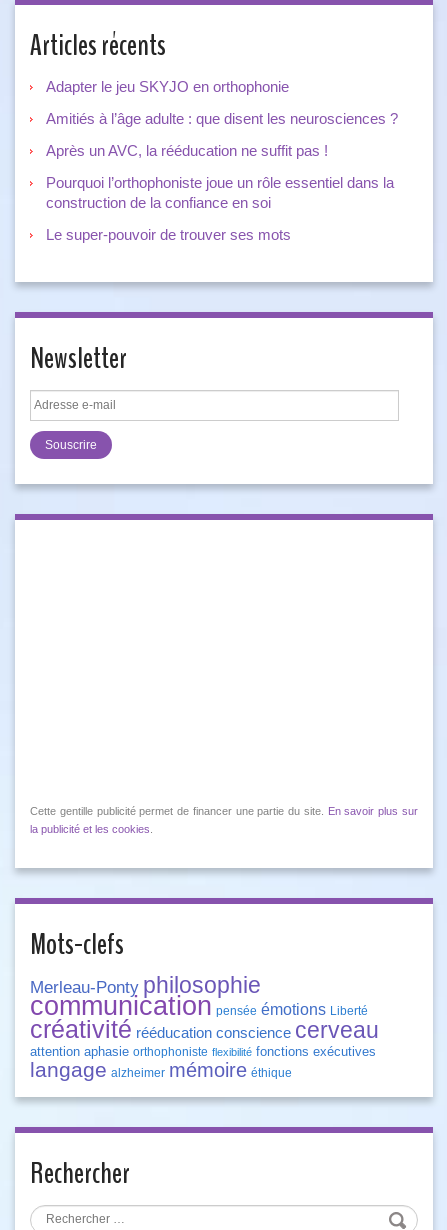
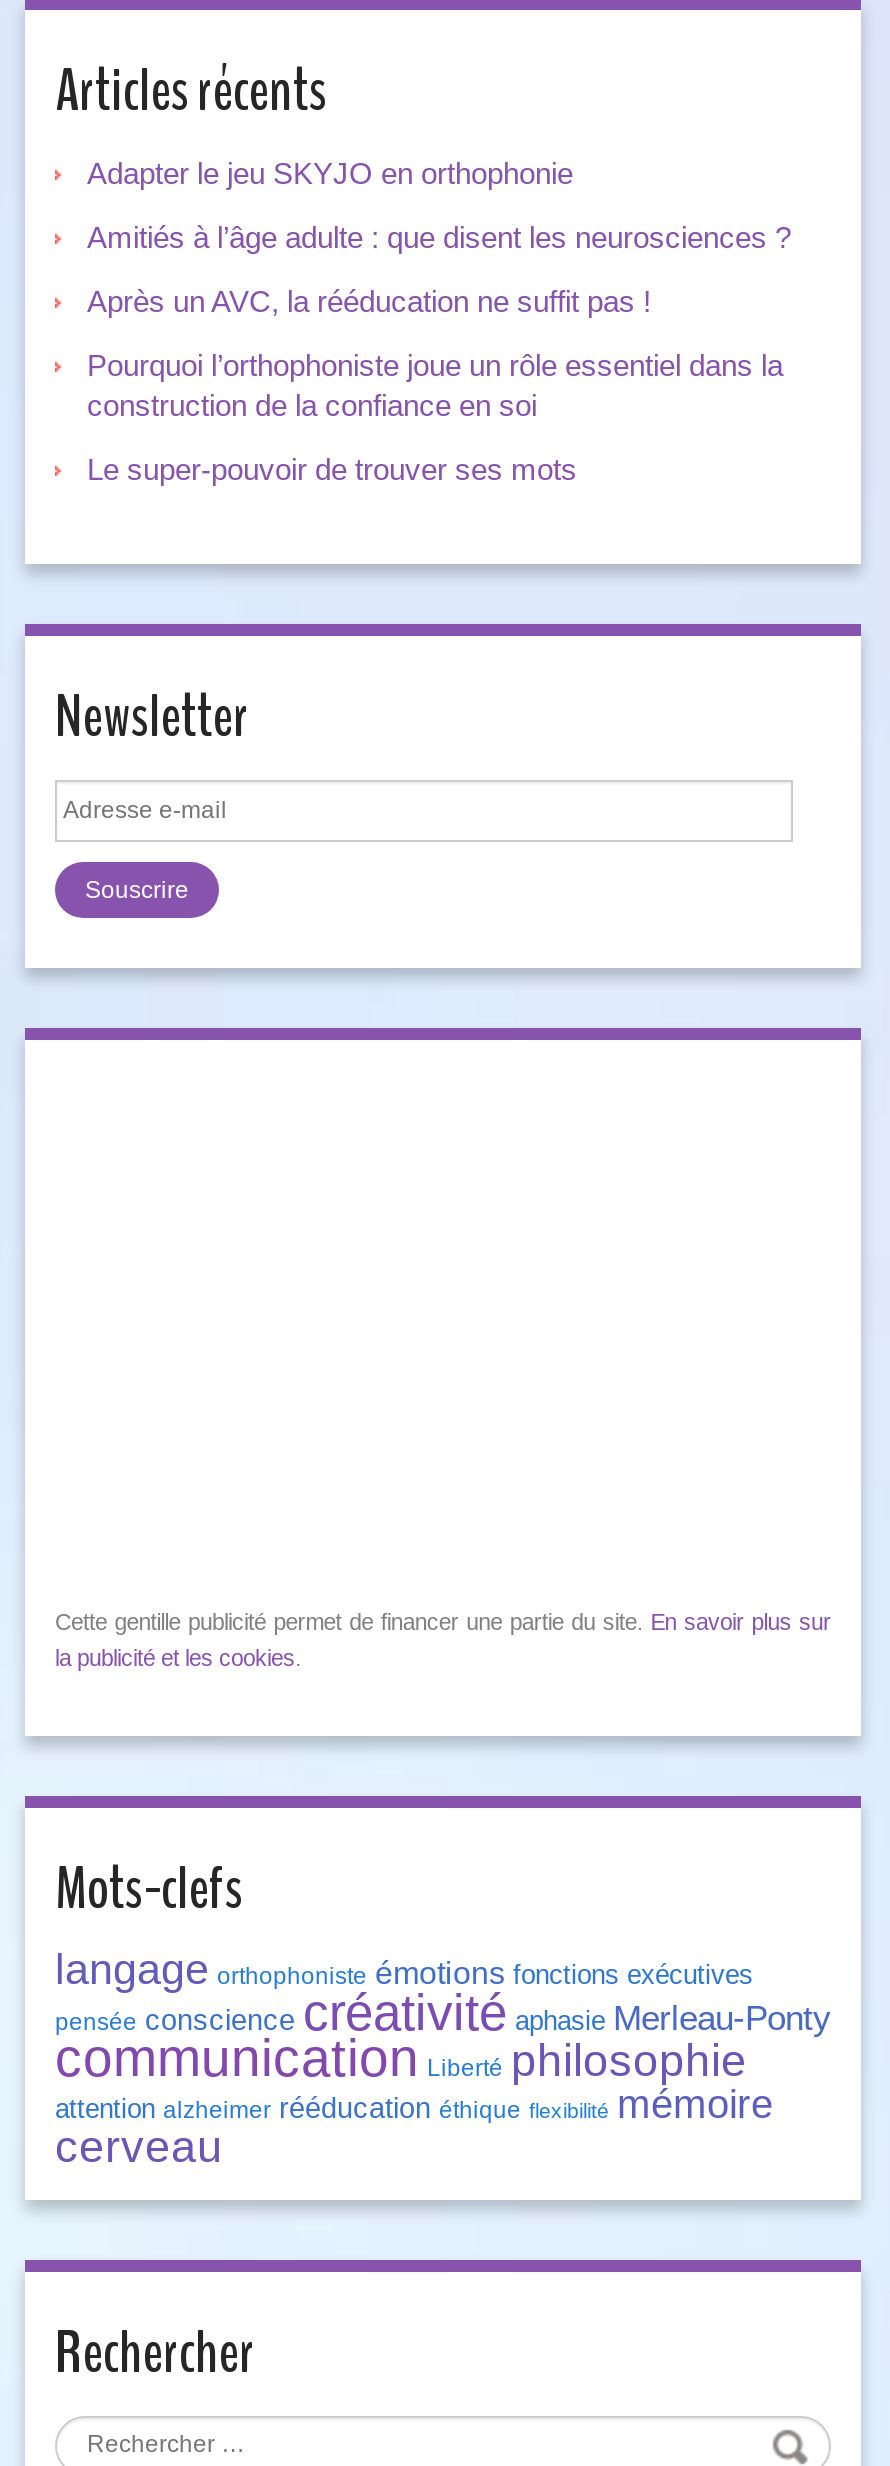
[30,972,379,1082] Merleau-Ponty philosophie | communication pensée émotions Liberté | créativité rééducation conscience cerveau | attention aphasie orthophoniste flexibilité fonctions exécutives | langage alzheimer mémoire éthique -> [55,1946,831,2172] langage orthophoniste émotions fonctions exécutives | pensée conscience créativité aphasie Merleau-Ponty | communication Liberté philosophie | attention alzheimer rééducation éthique flexibilité mémoire | cerveau

